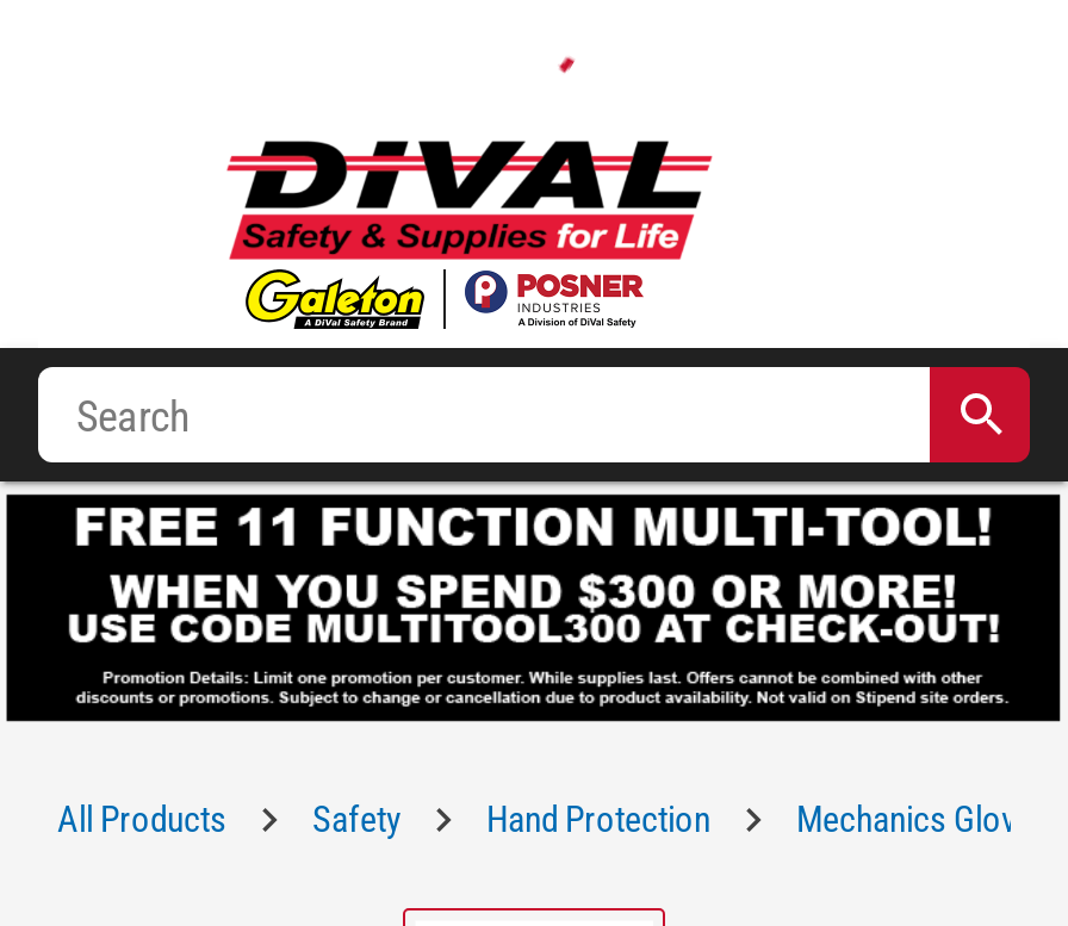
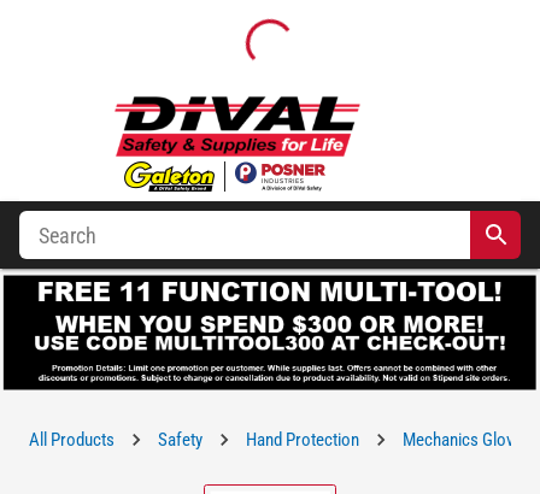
none -> [245,18,290,61] [image]

